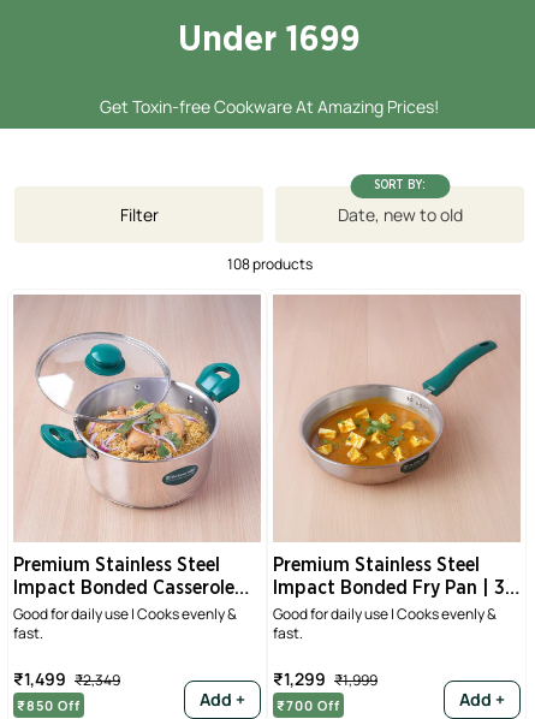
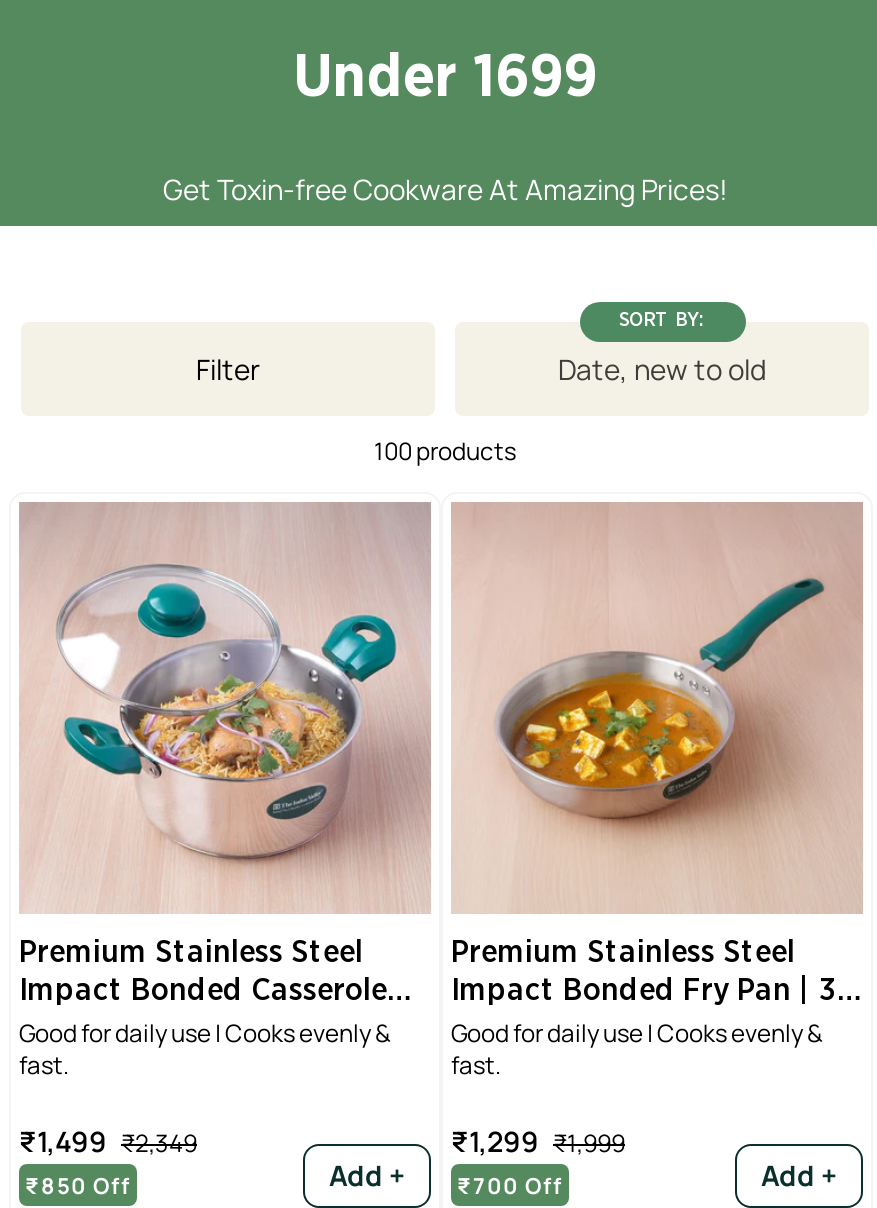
[227,254,312,274] 108 products -> [374,434,516,468] 100 products

